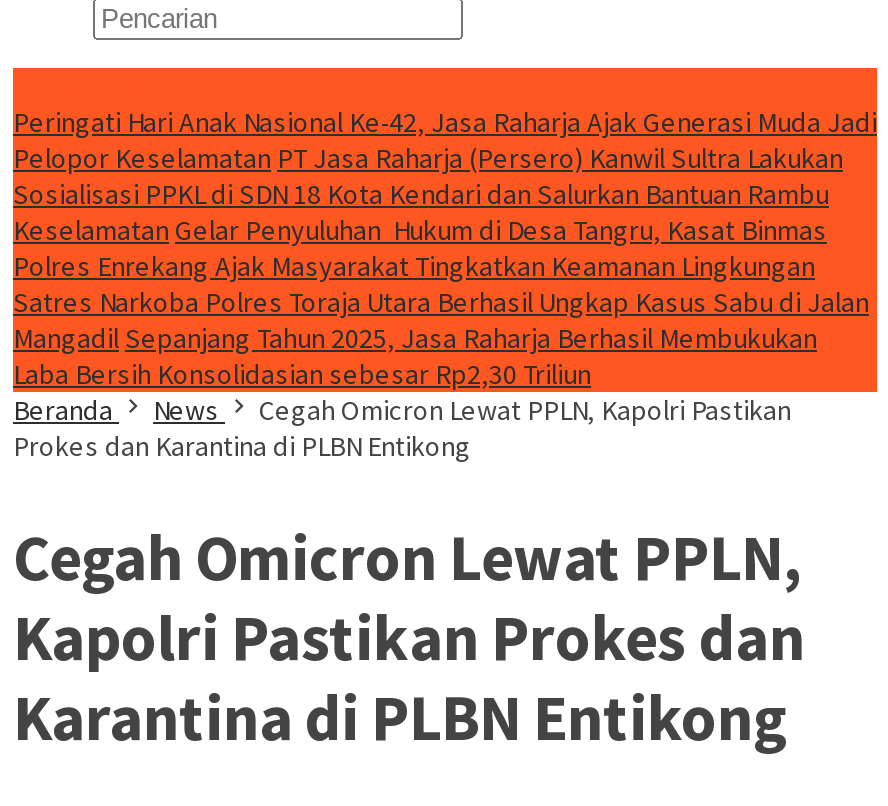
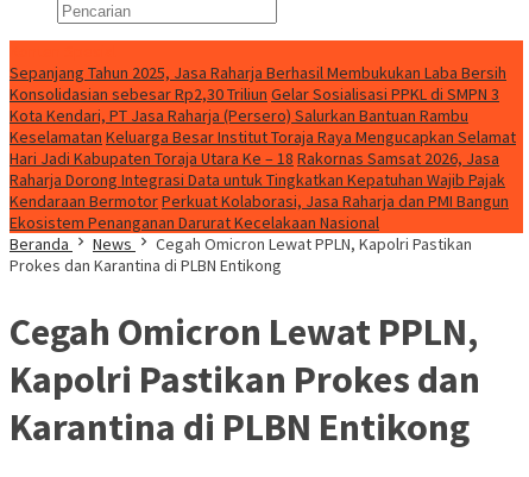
[13,104,877,392] Peringati Hari Anak Nasional Ke-42, Jasa Raharja Ajak Generasi Muda Jadi | Pelopor Keselamatan PT Jasa Raharja (Persero) Kanwil Sultra Lakukan | Sosialisasi PPKL di SDN 18 Kota Kendari dan Salurkan Bantuan Rambu | Keselamatan Gelar Penyuluhan Hukum di Desa Tangru, Kasat Binmas | Polres Enrekang Ajak Masyarakat Tingkatkan Keamanan Lingkungan | Satres Narkoba Polres Toraja Utara Berhasil Ungkap Kasus Sabu di Jalan | Mangadil Sepanjang Tahun 2025, Jasa Raharja Berhasil Membukukan | Laba Bersih Konsolidasian sebesar Rp2,30 Triliun -> [10,62,516,233] Sepanjang Tahun 2025, Jasa Raharja Berhasil Membukukan Laba Bersih | Konsolidasian sebesar Rp2,30 Triliun Gelar Sosialisasi PPKL di SMPN 3 | Kota Kendari, PT Jasa Raharja (Persero) Salurkan Bantuan Rambu | Keselamatan Keluarga Besar Institut Toraja Raya Mengucapkan Selamat | Hari Jadi Kabupaten Toraja Utara Ke – 18 Rakornas Samsat 2026, Jasa | Raharja Dorong Integrasi Data untuk Tingkatkan Kepatuhan Wajib Pajak | Kendaraan Bermotor Perkuat Kolaborasi, Jasa Raharja dan PMI Bangun | Ekosistem Penanganan Darurat Kecelakaan Nasional

